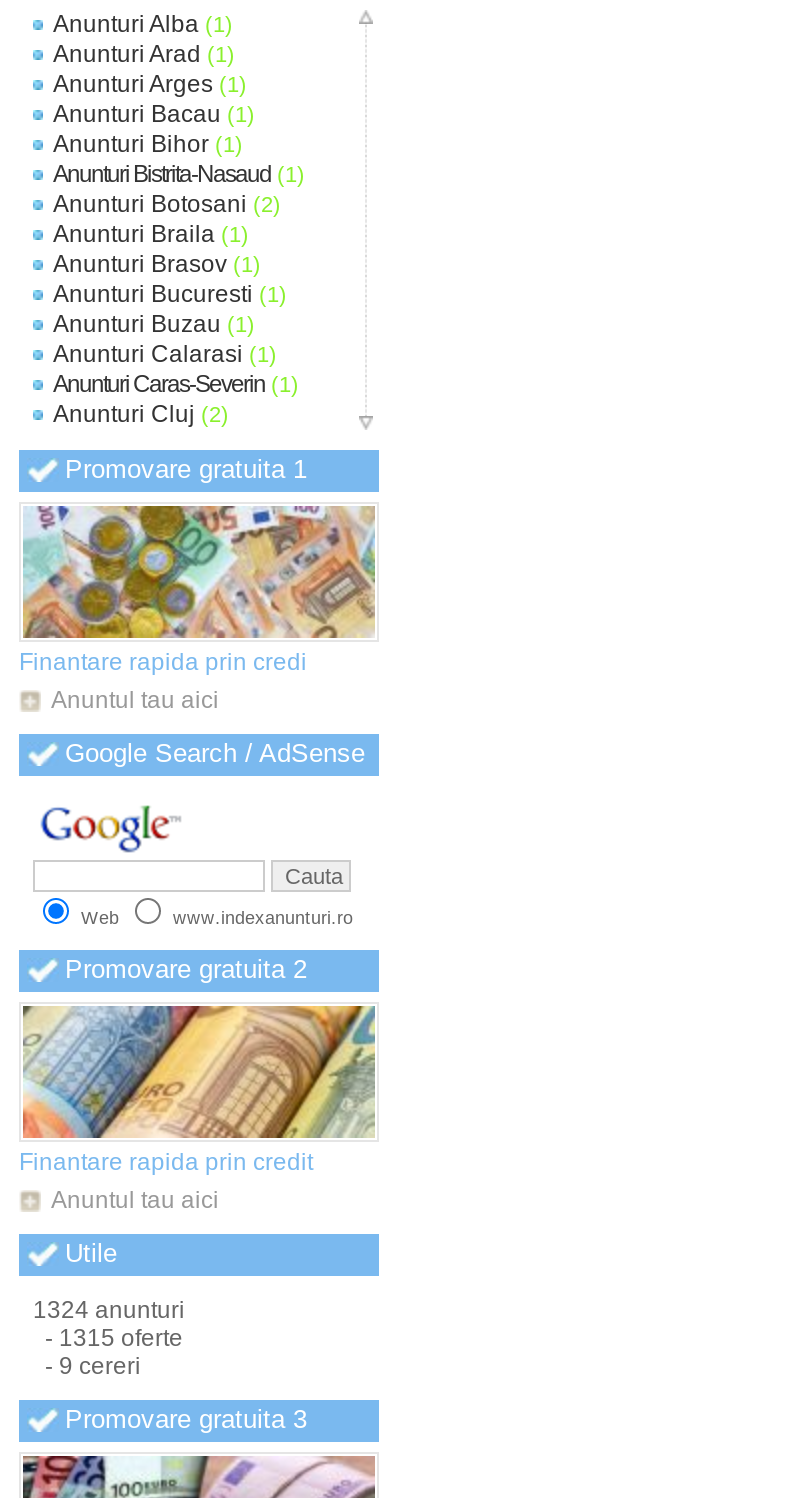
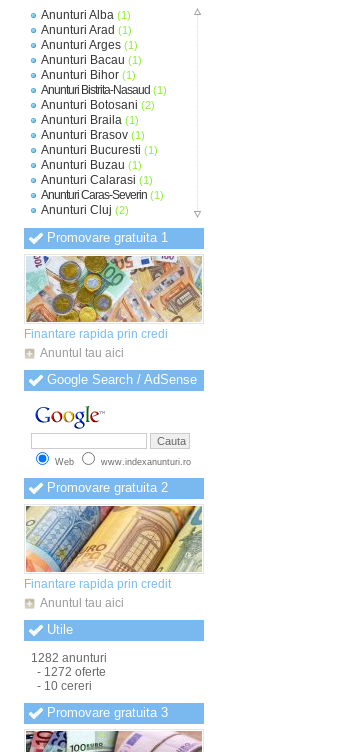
[33,1296,185,1324] 1324 anunturi -> [31,651,107,665] 1282 anunturi
[33,1324,183,1352] - 1315 oferte -> [31,665,106,679] - 1272 oferte
[33,1352,141,1380] - 9 cereri -> [31,679,92,693] - 10 cereri

